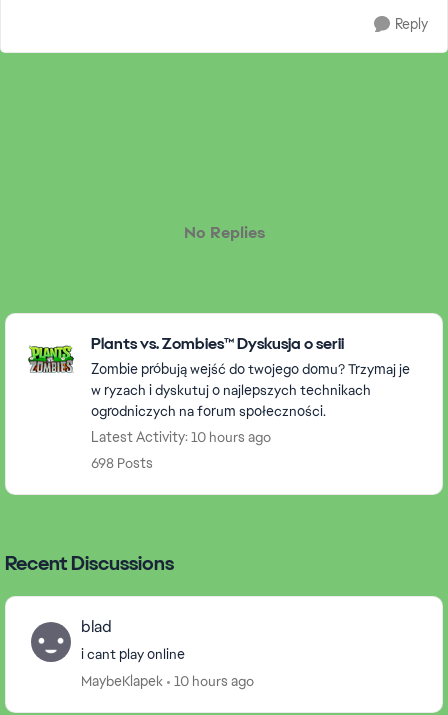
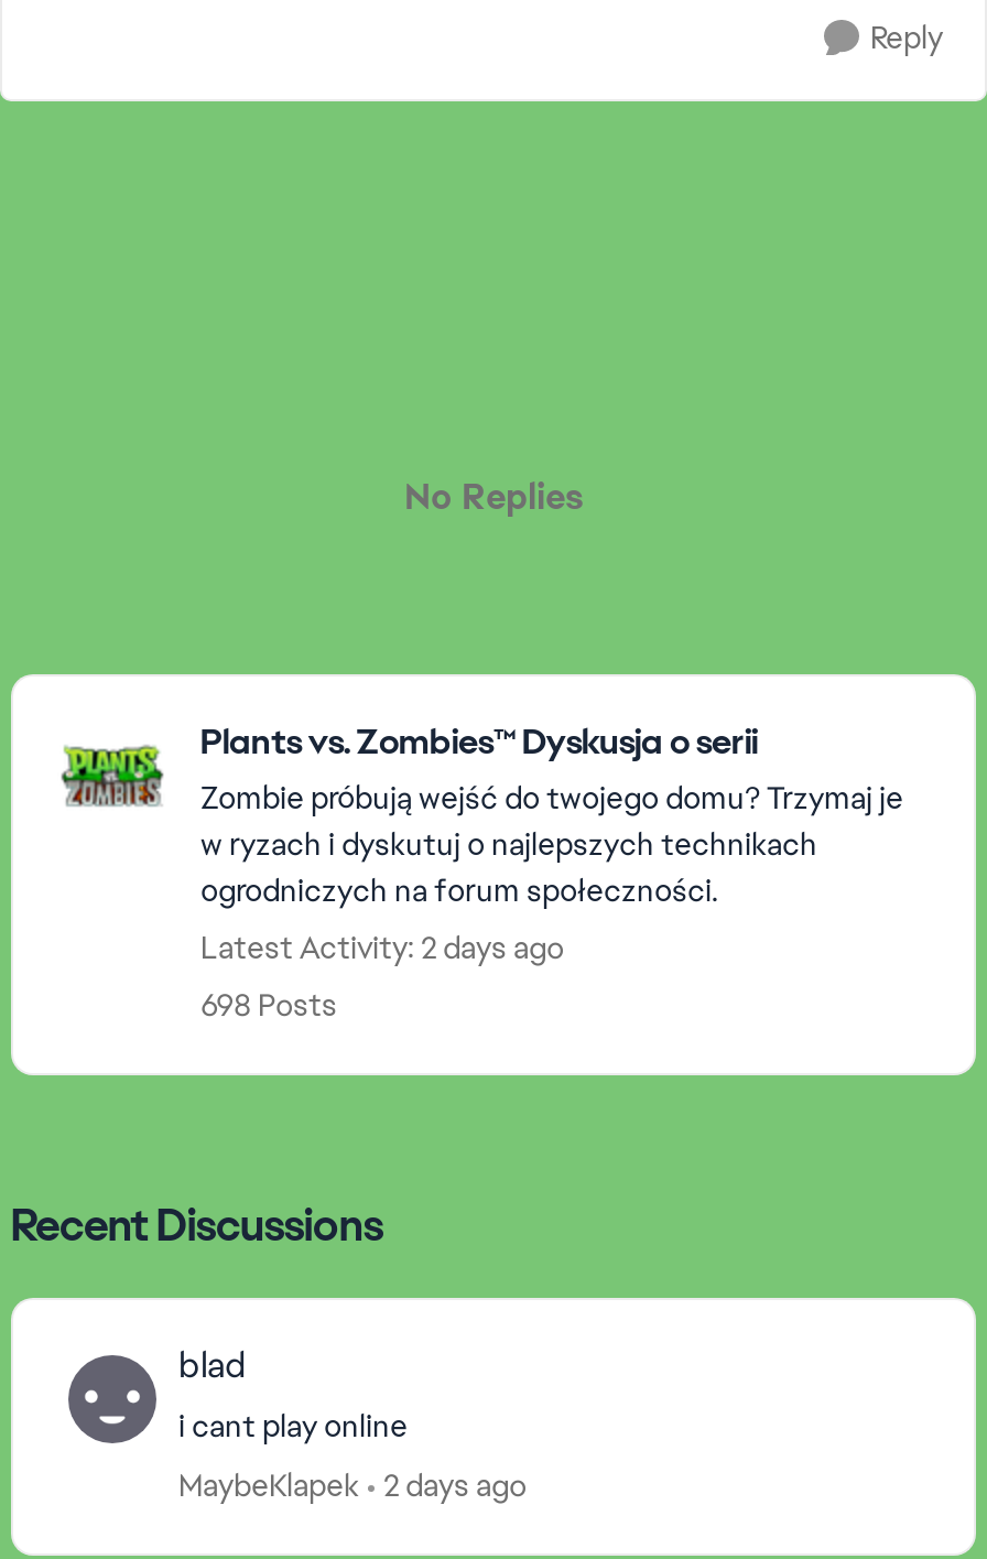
[91,428,271,446] Latest Activity: 10 hours ago -> [200,928,564,967] Latest Activity: 2 days ago
[81,672,254,690] MaybeKlapek 10 hours ago -> [178,1465,527,1505] MaybeKlapek 2 days ago

